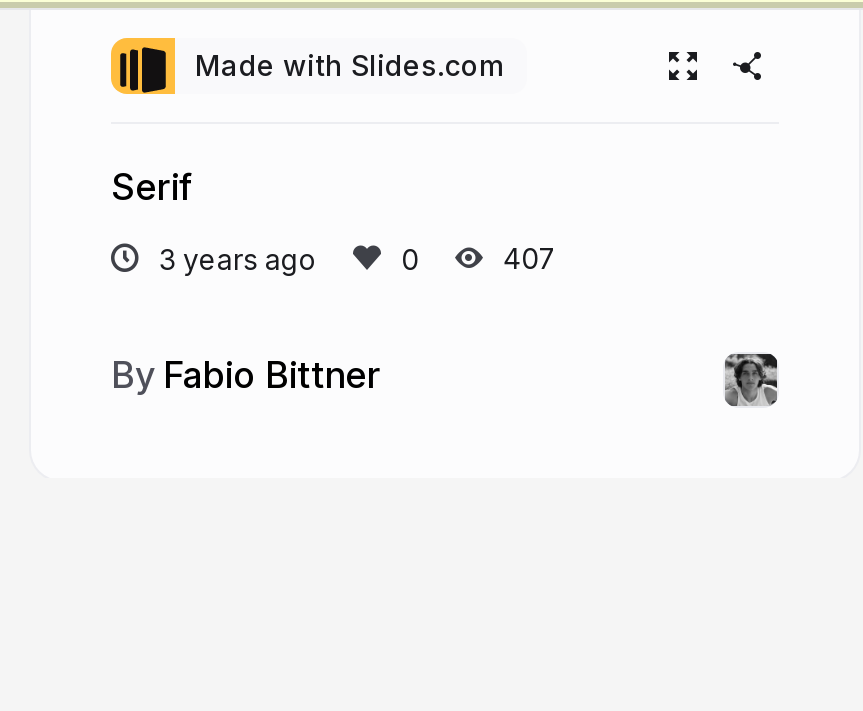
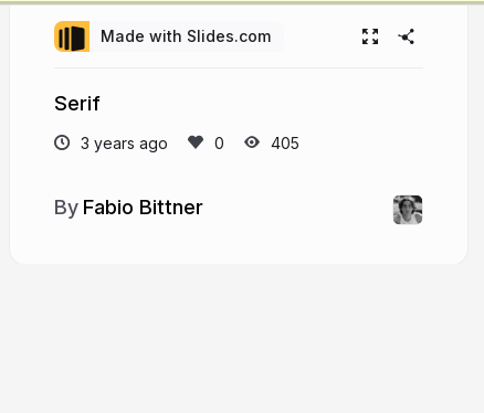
[503,241,557,275] 407 -> [271,133,299,152] 405

